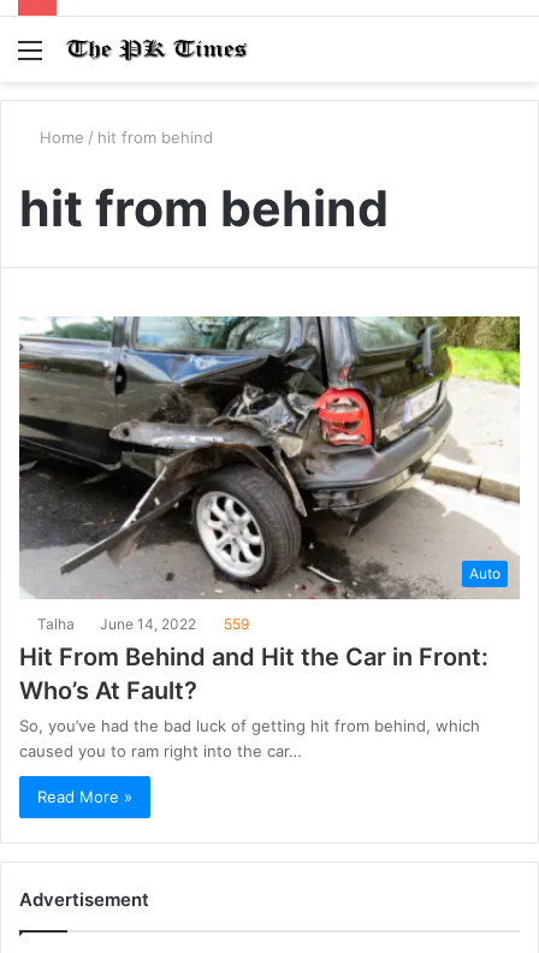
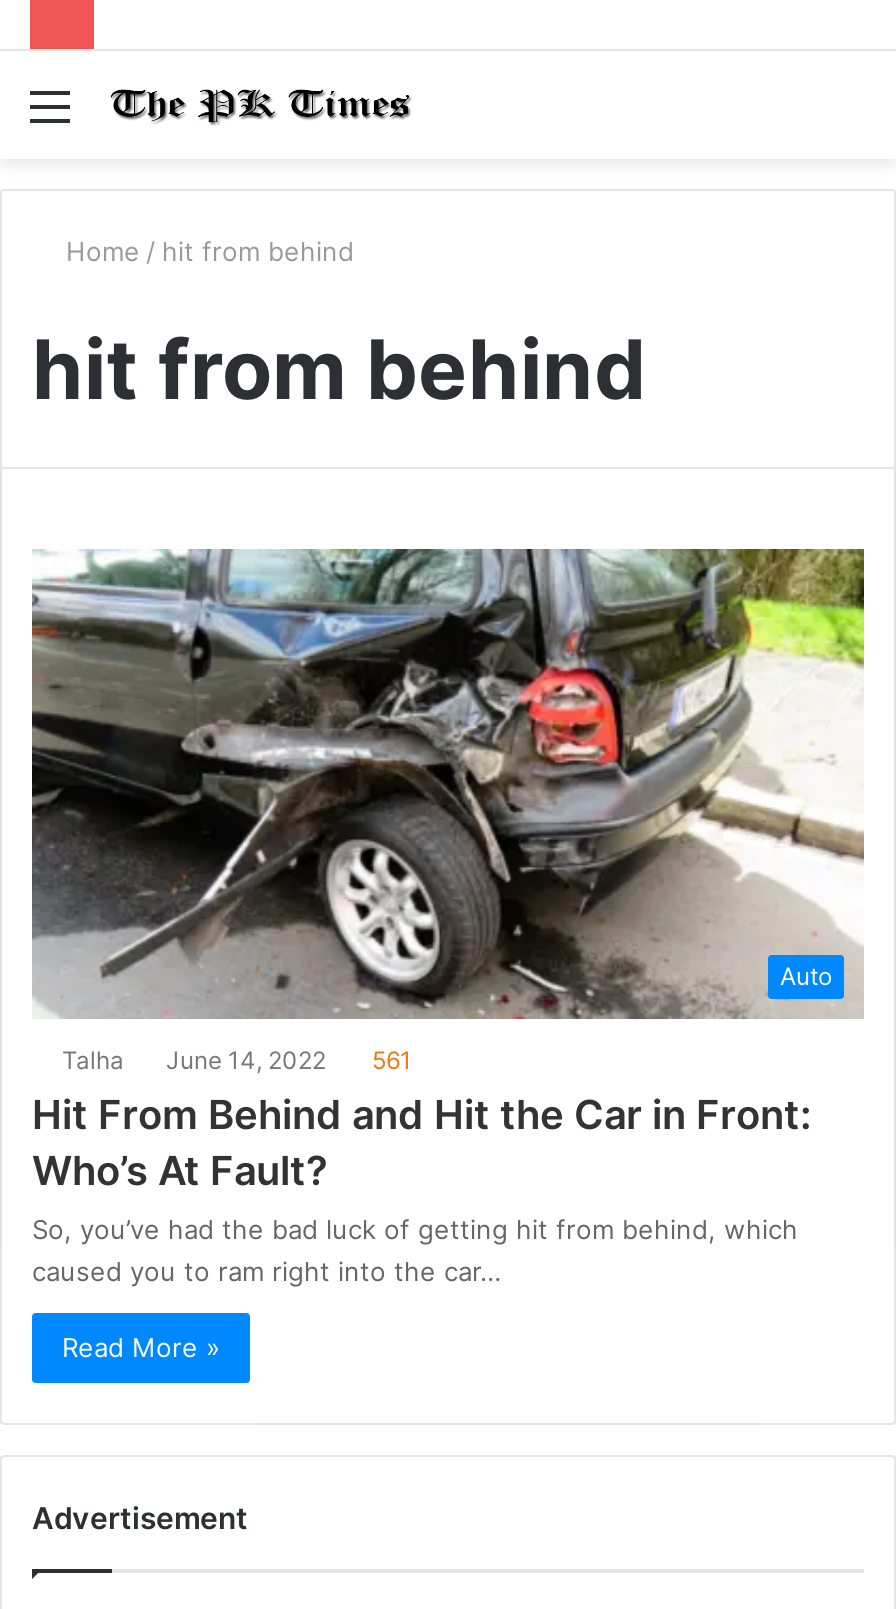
[37,615,249,633] Talha June 14, 2022 559 -> [62,1045,412,1075] Talha June 14, 2022 561

